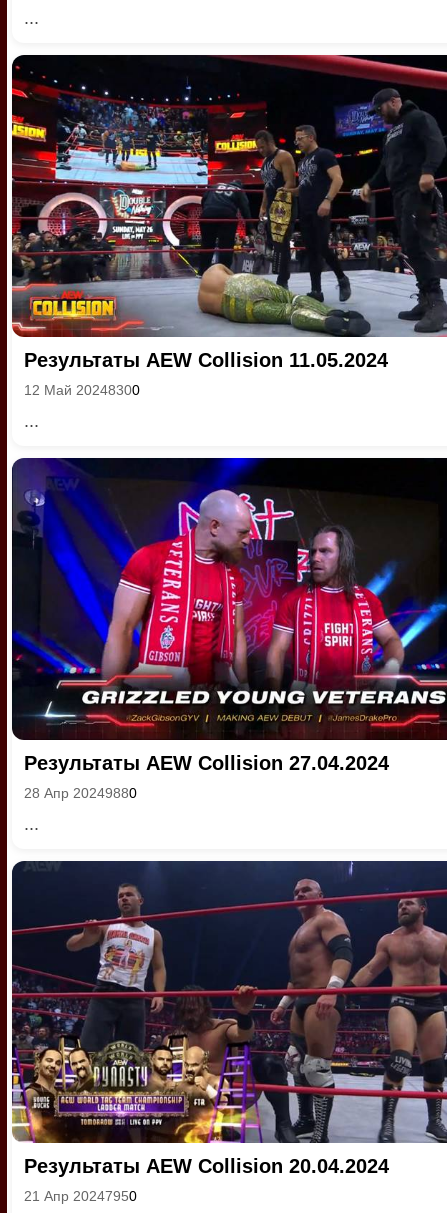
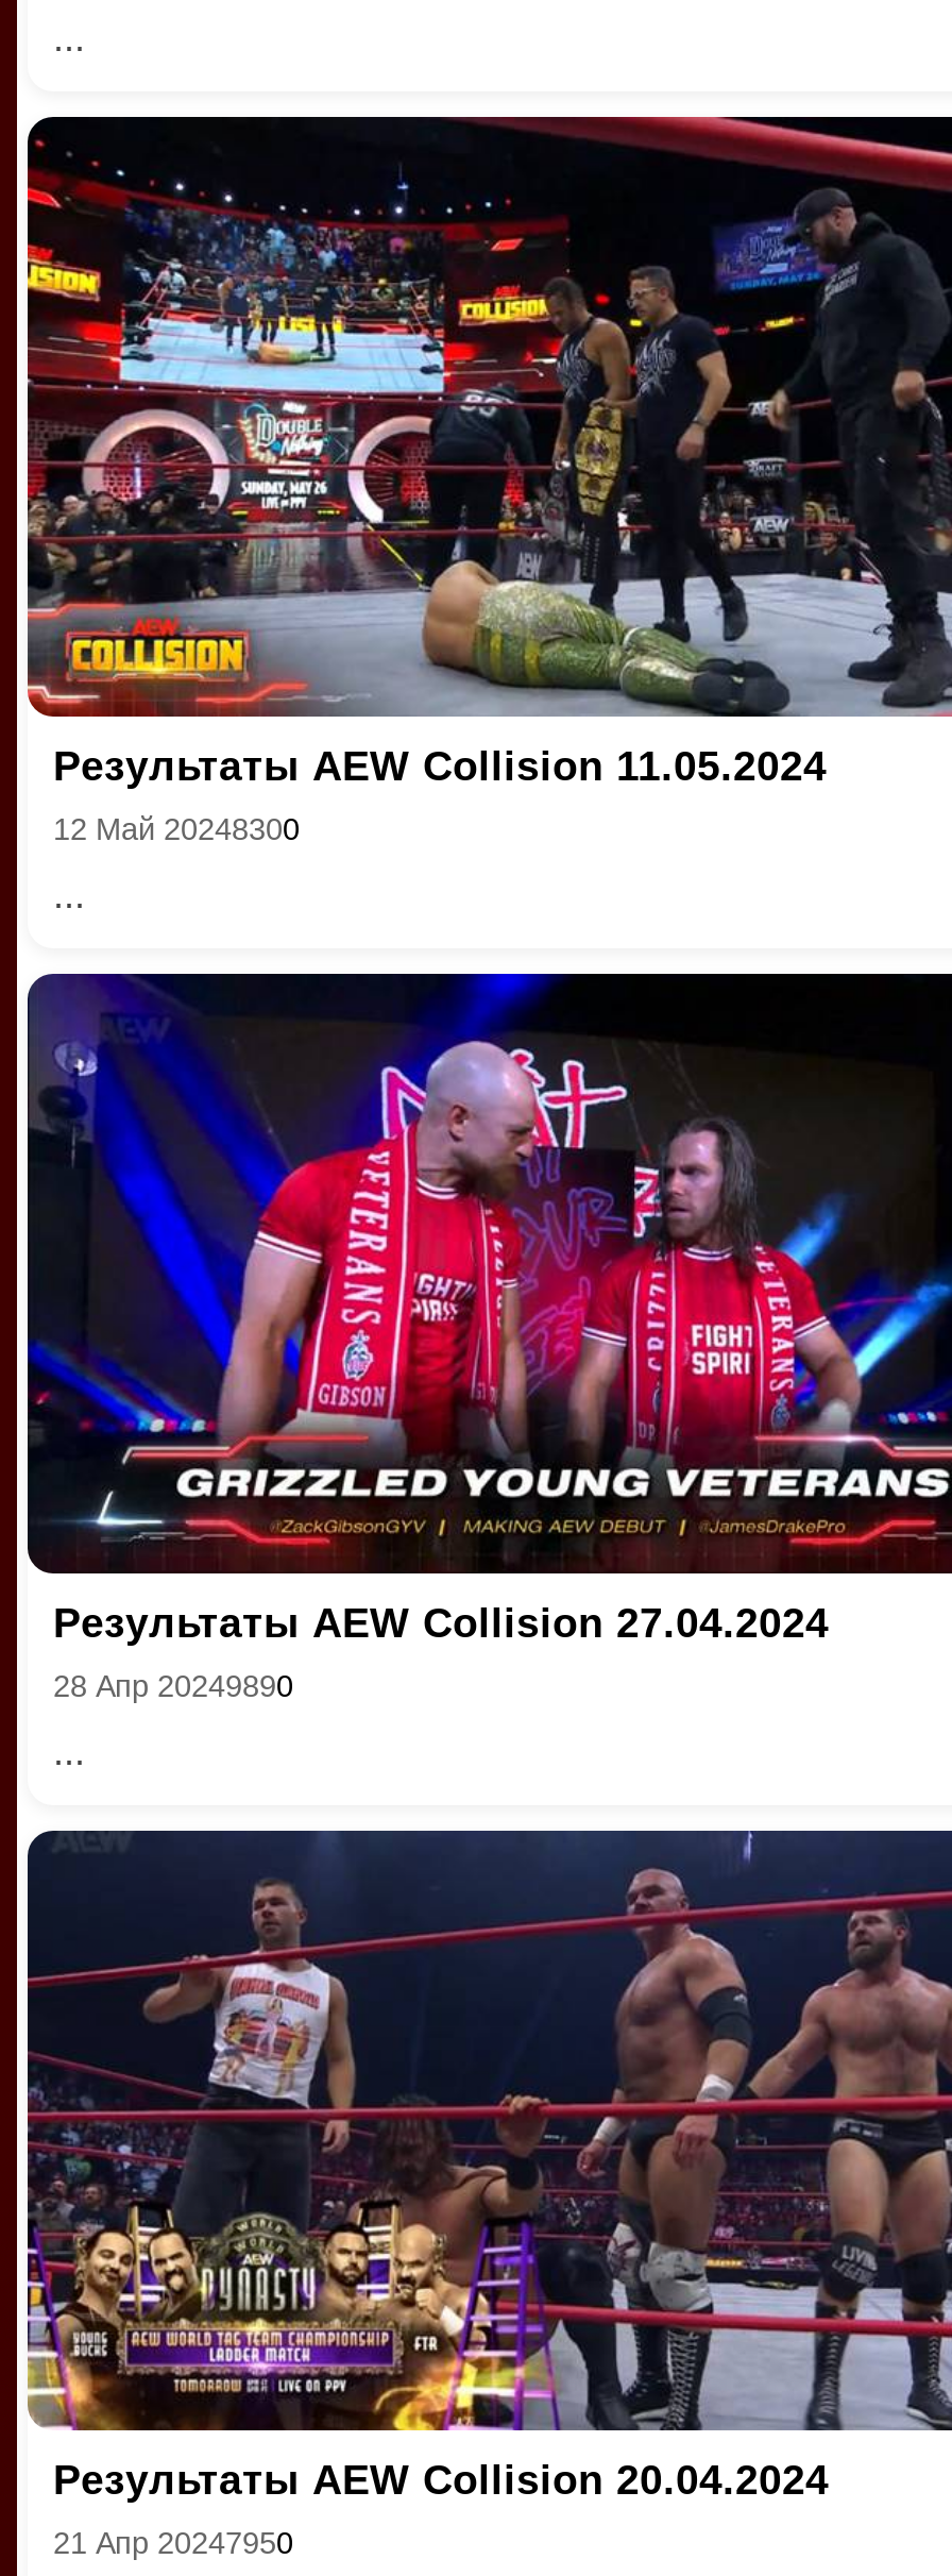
[24,785,137,801] 28 Апр 20249880 -> [53,1669,293,1703] 28 Апр 20249890

